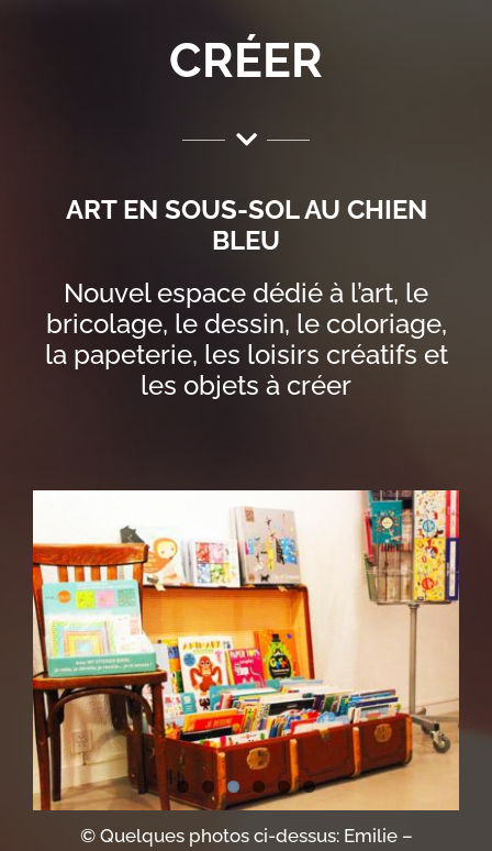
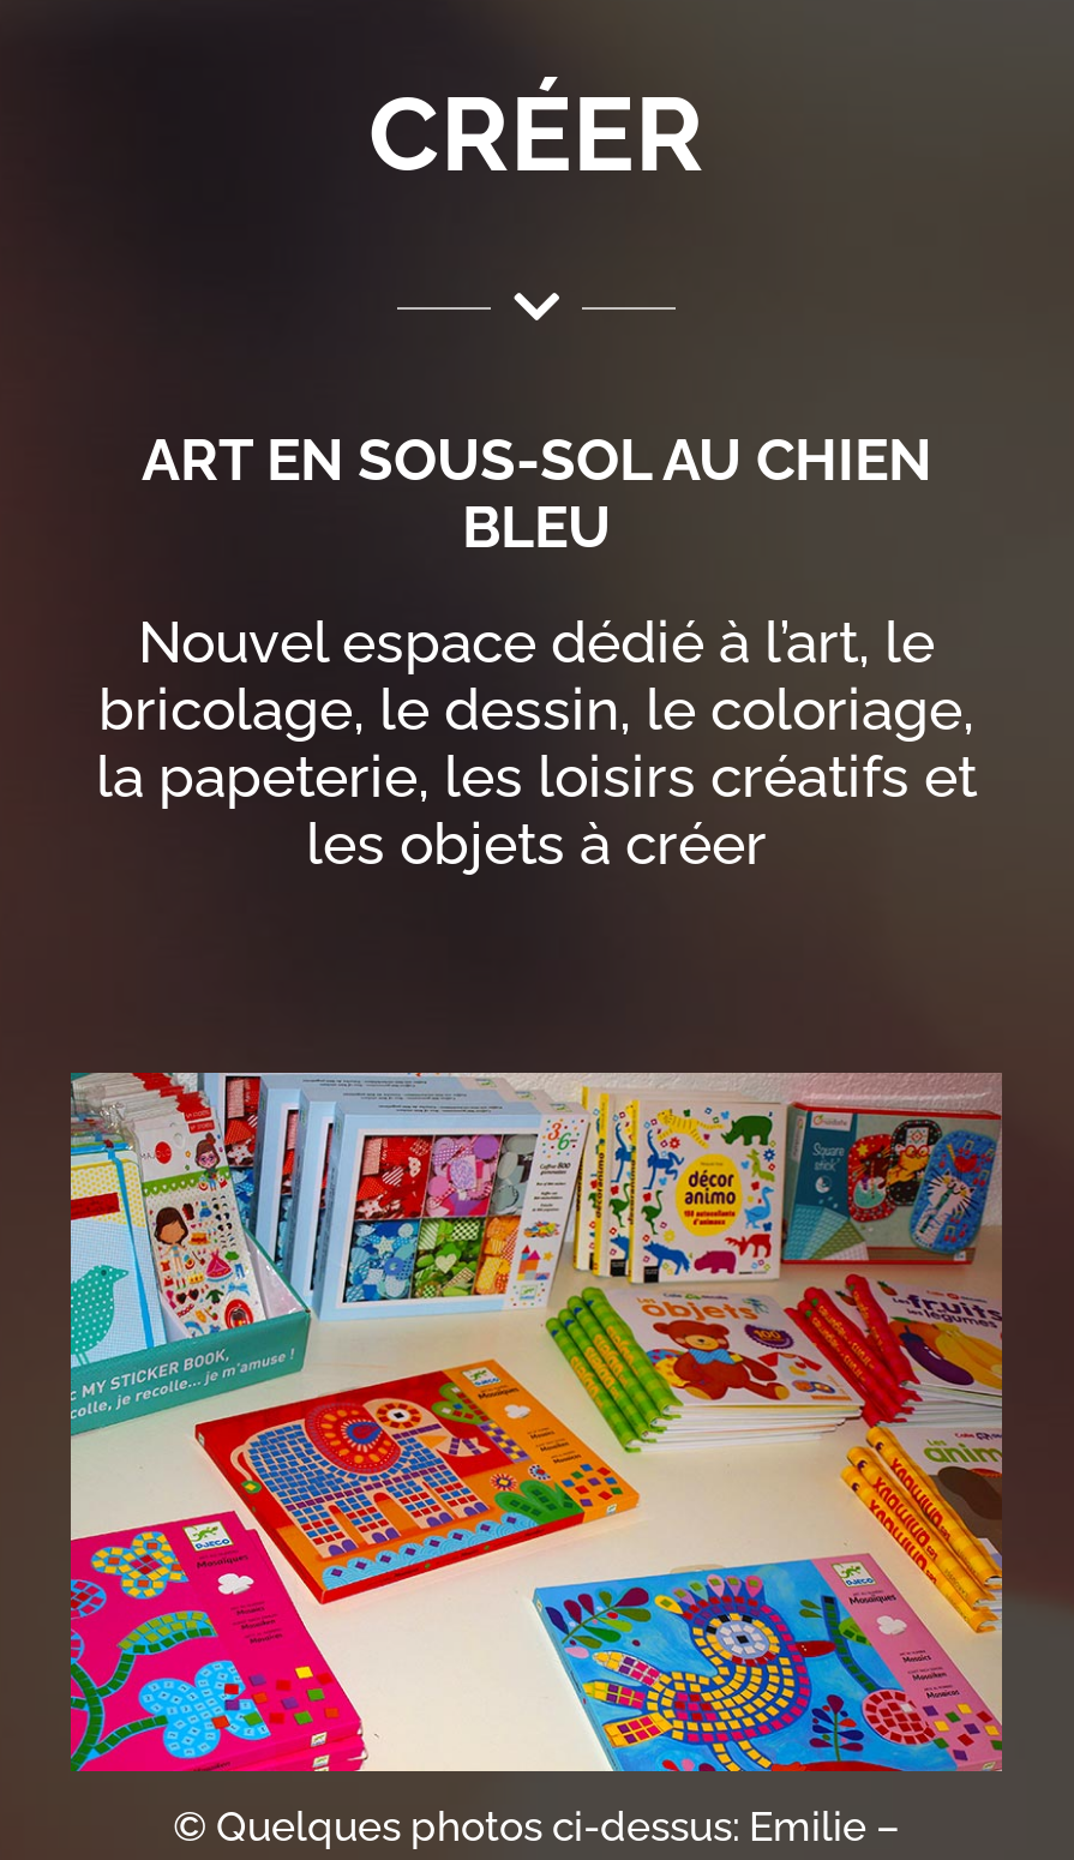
[32,489,460,811] [image] -> [68,1070,1002,1774] [image]

